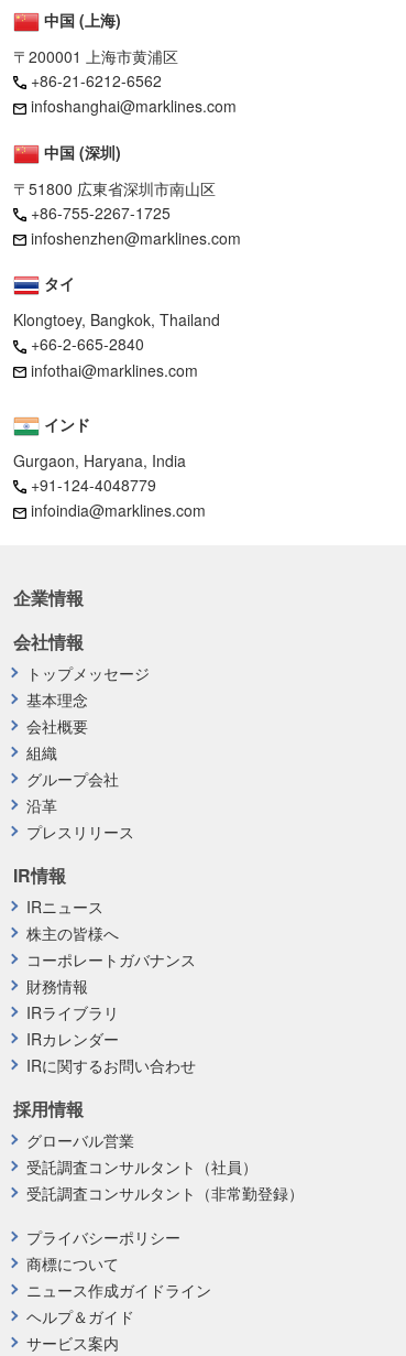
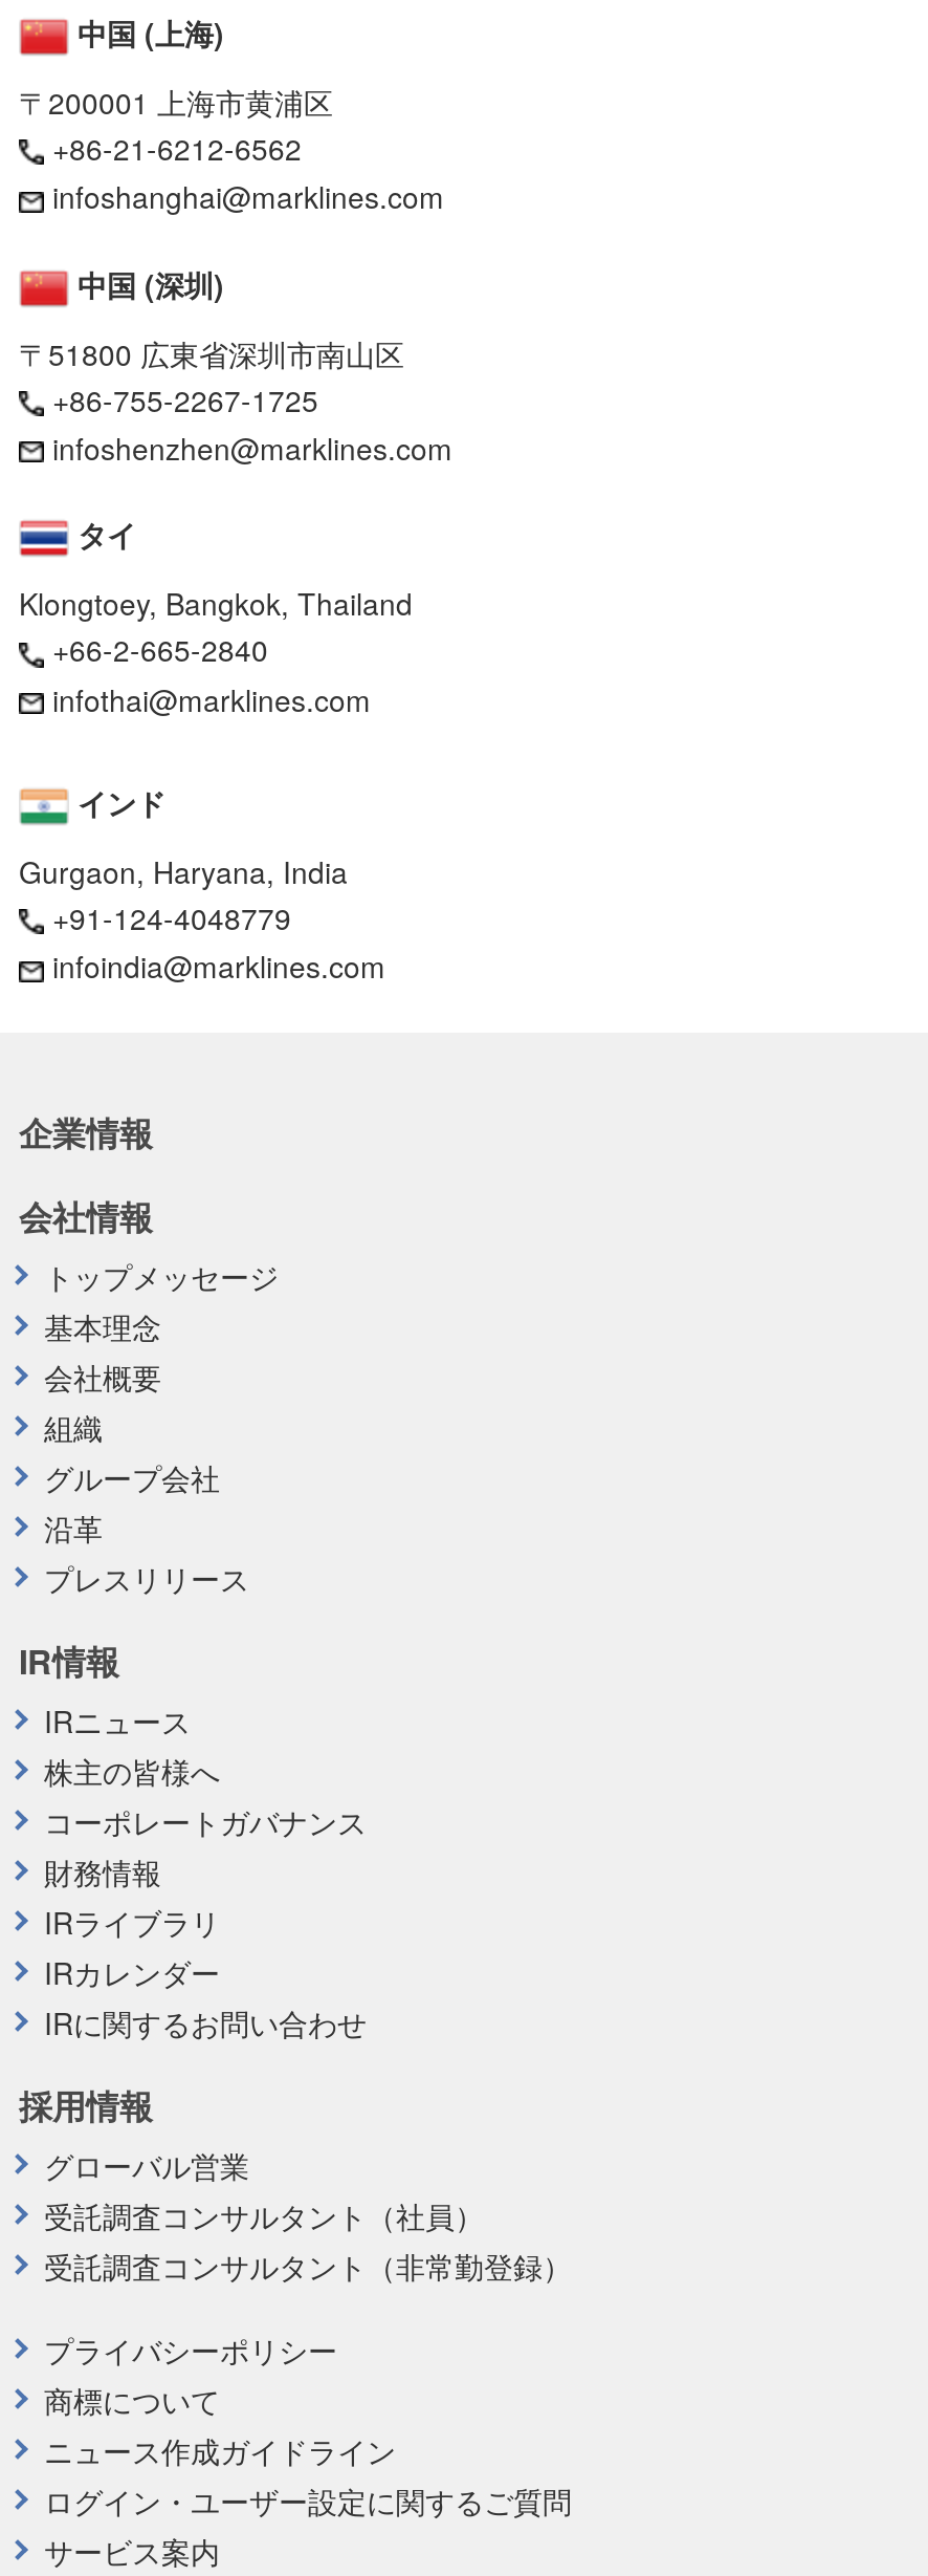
[26,1305,134,1327] ヘルプ＆ガイド -> [44,2479,572,2521] ログイン・ユーザー設定に関するご質問

